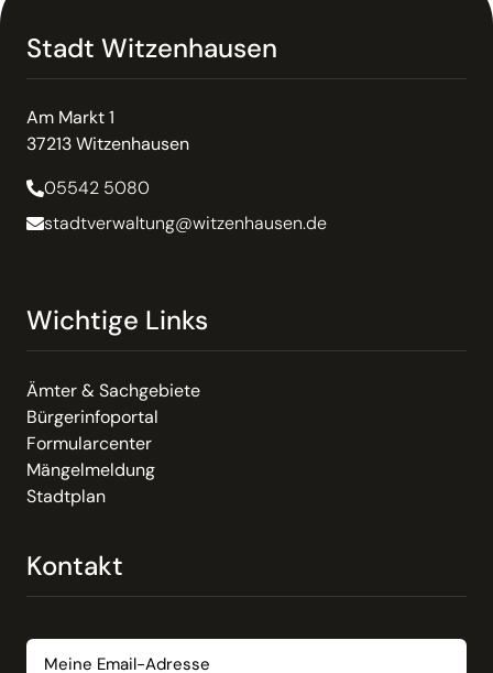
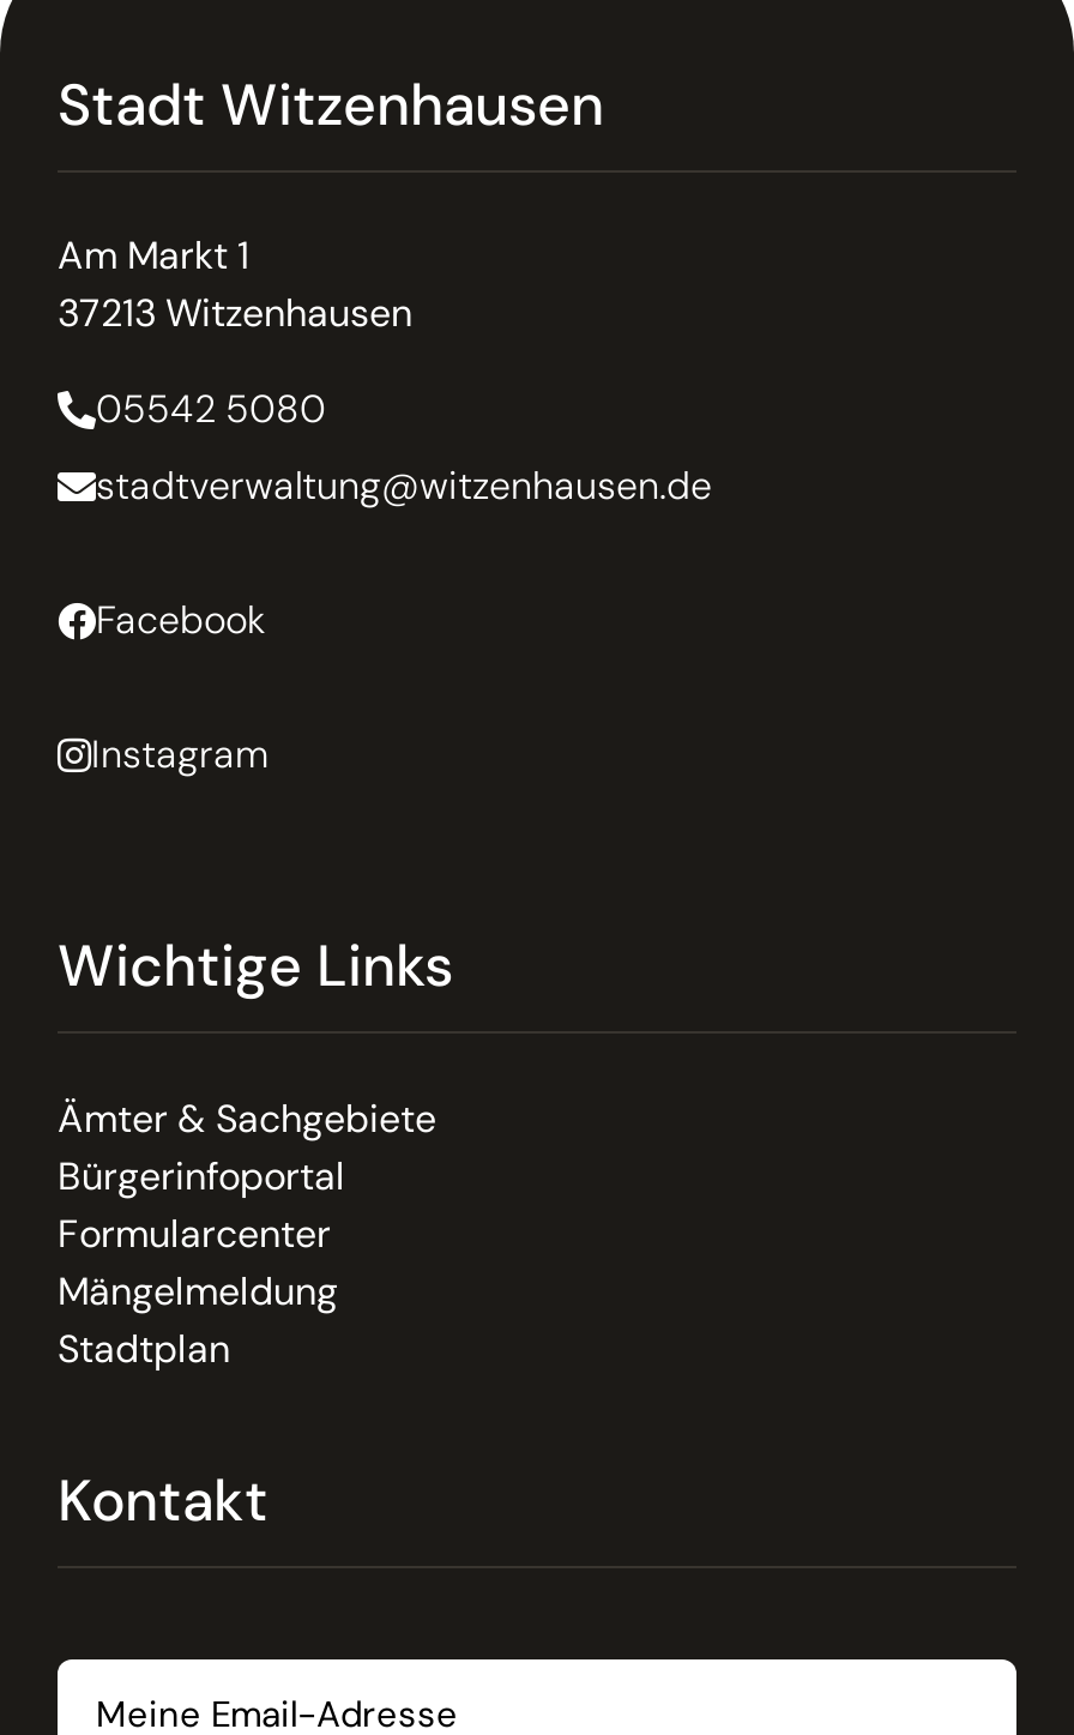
none -> [91,594,268,779] Facebook | Instagram

